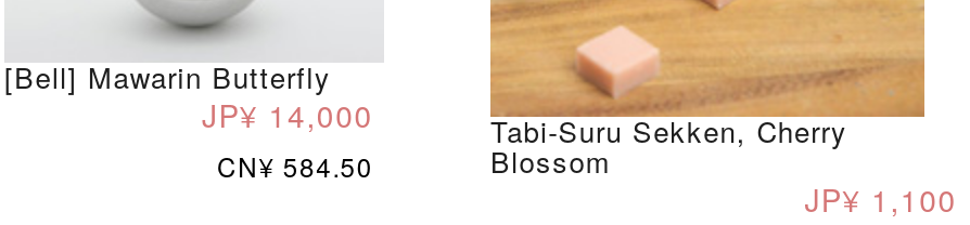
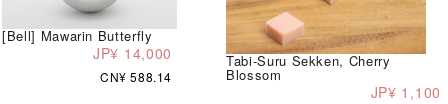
[217,146,373,183] CN¥ 584.50 -> [100,68,172,85] CN¥ 588.14

